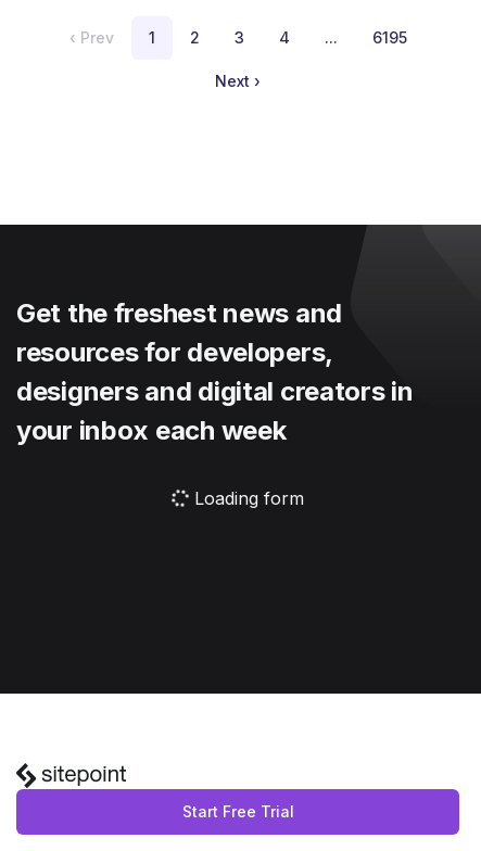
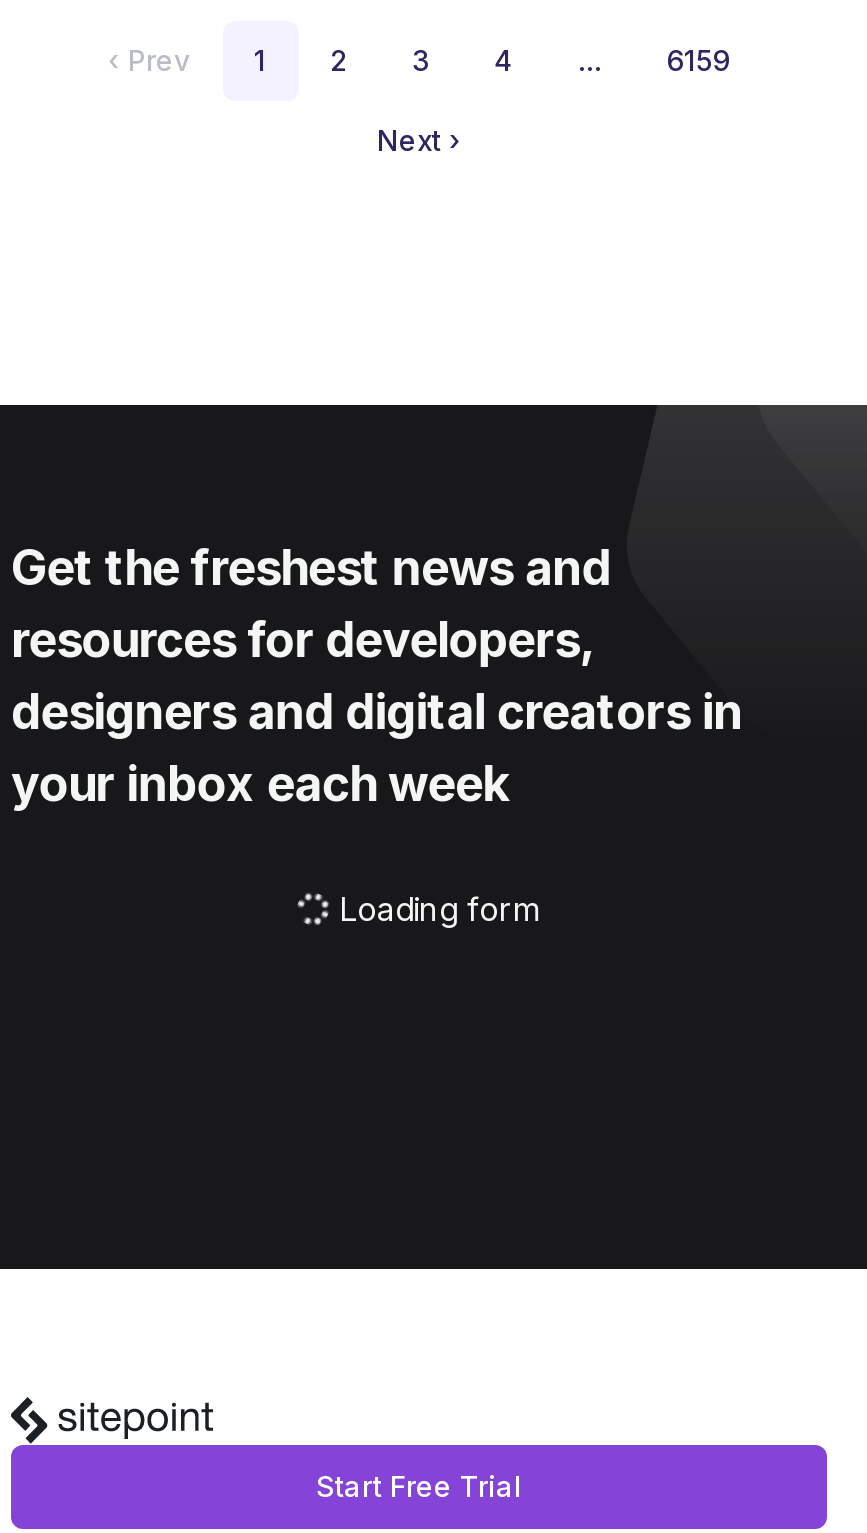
[372,28,407,47] 6195 -> [666,43,730,77] 6159

